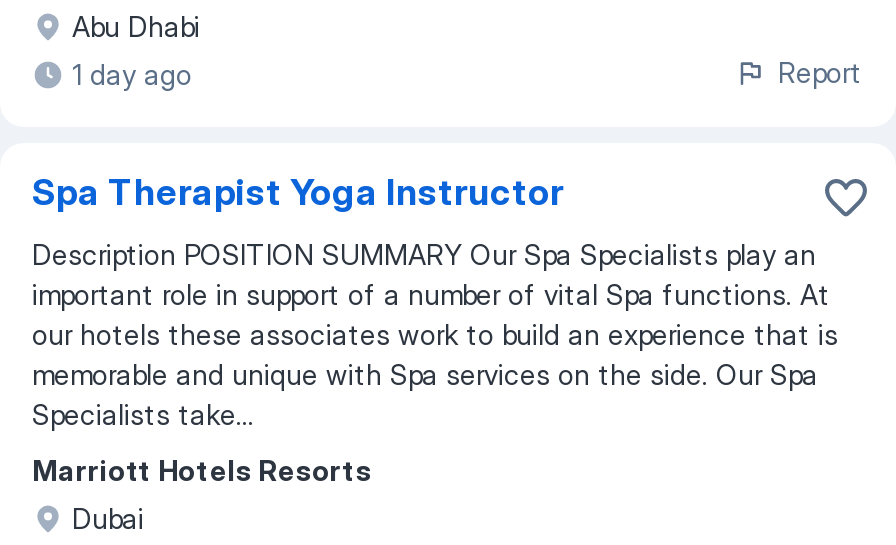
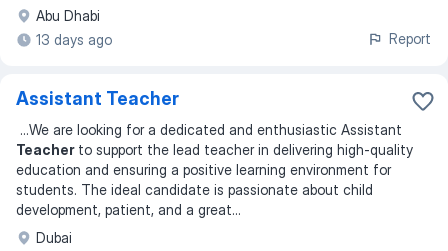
[72,57,192,91] 1 day ago -> [36,31,112,48] 13 days ago
[32,171,564,213] Spa Therapist Yoga Instructor -> [16,88,179,109] Assistant Teacher
[32,237,838,431] Description POSITION SUMMARY Our Spa Specialists play an | important role in support of a number of vital Spa functions. At | our hotels these associates work to build an experience that is | memorable and unique with Spa services on the side. Our Spa | Specialists take... -> [16,121,413,218] ...We are looking for a dedicated and enthusiastic Assistant | Teacher to support the lead teacher in delivering high-quality | education and ensuring a positive learning environment for | students. The ideal candidate is passionate about child | development, patient, and a great...
[32,453,372,487] Marriott Hotels Resorts -> none

